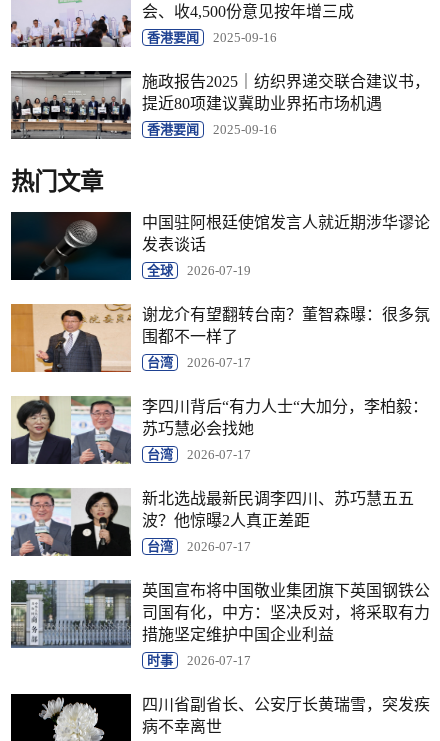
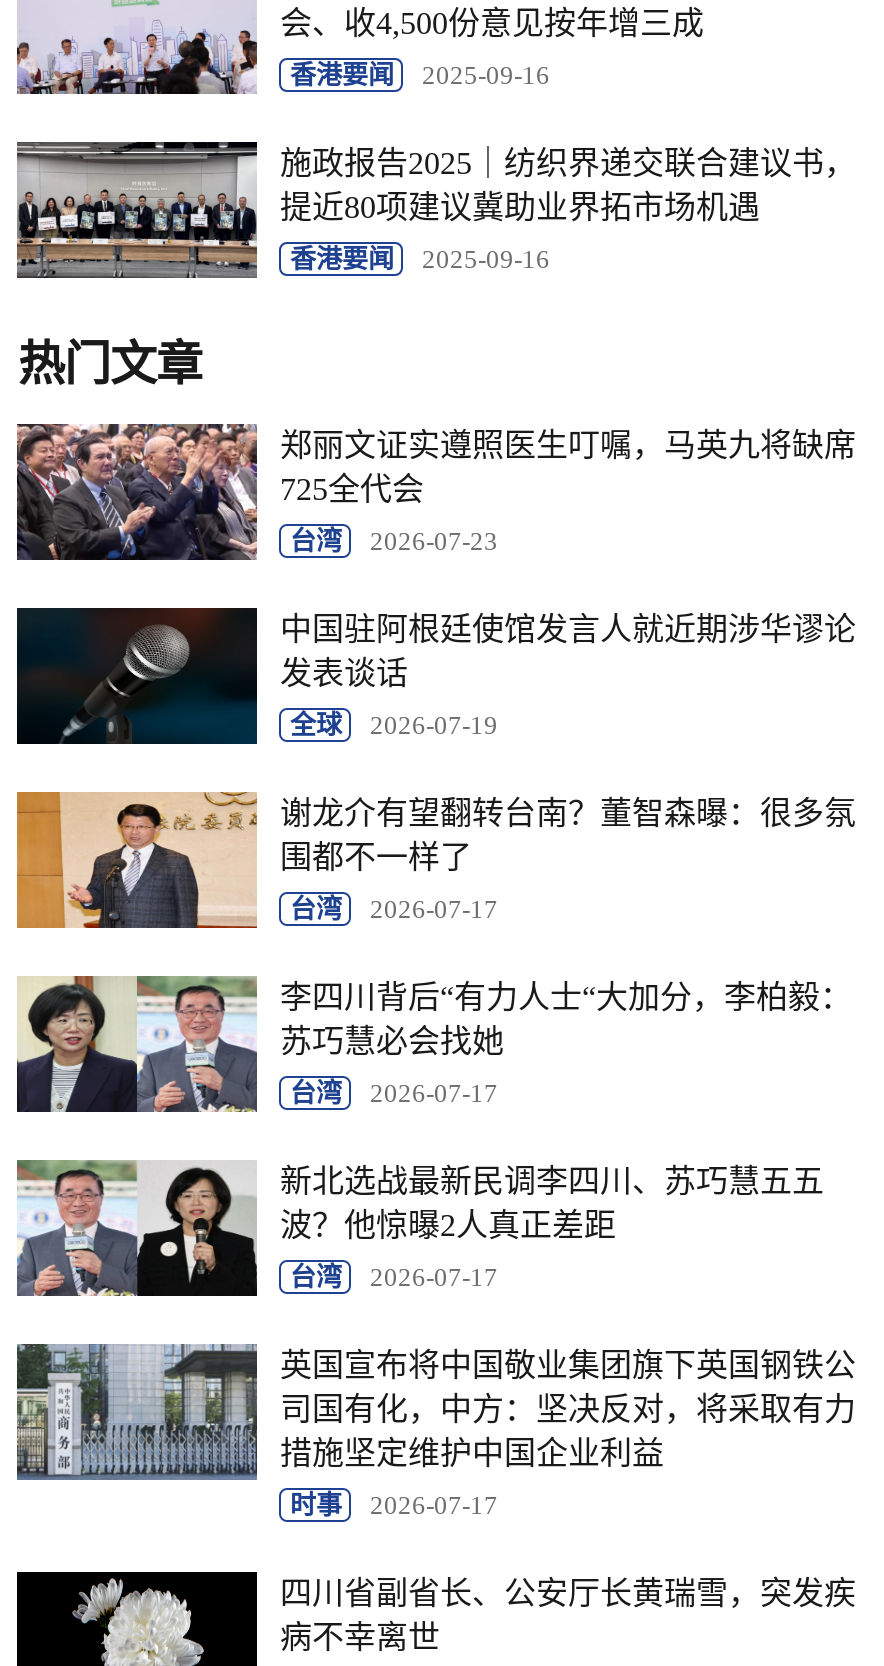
none -> [15,422,856,562] [image] | 郑丽文证实遵照医生叮嘱，马英九将缺席 | 725全代会 | 台湾 | 2026-07-23

